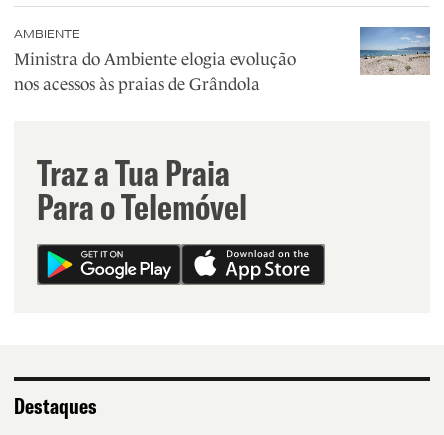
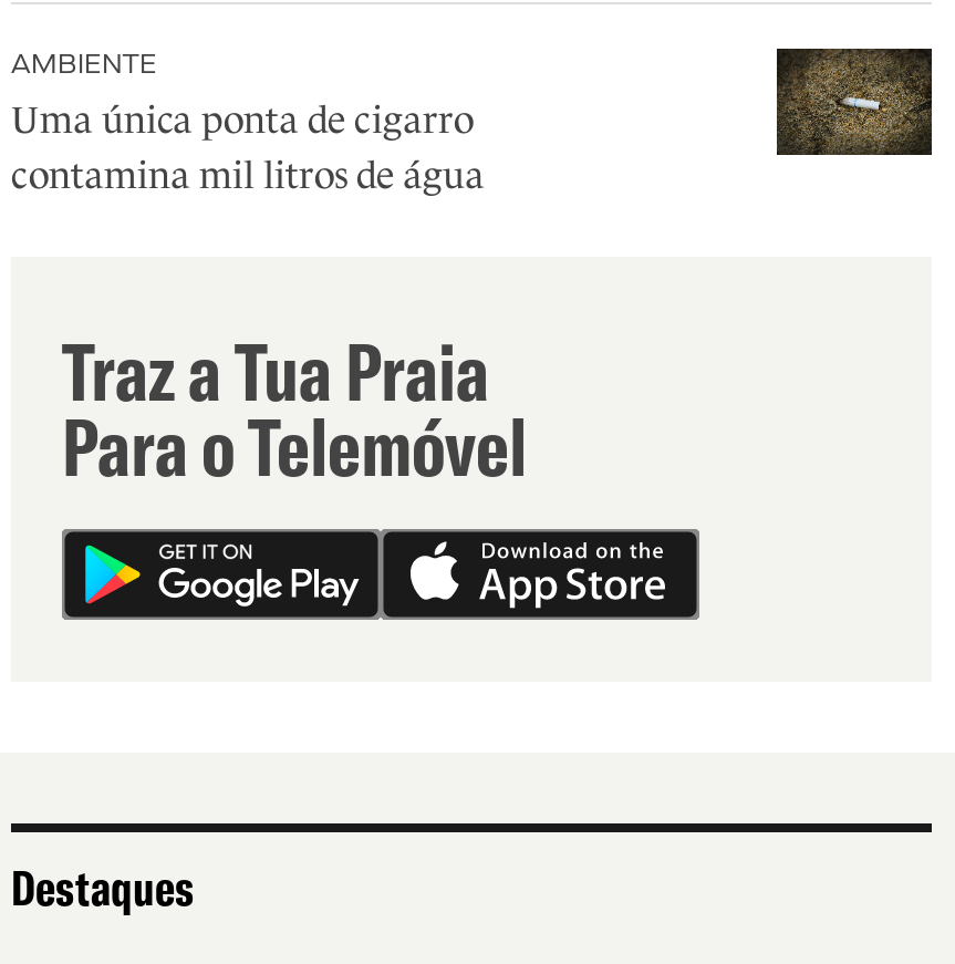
[359,26,431,74] [image] -> [775,46,934,155] [image]
[14,50,296,94] Ministra do Ambiente elogia evolução | nos acessos às praias de Grândola -> [11,100,485,197] Uma única ponta de cigarro | contamina mil litros de água

